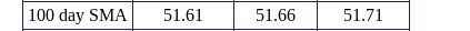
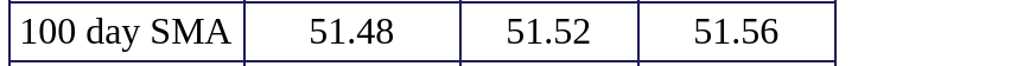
[27,5,203,24] 100 day SMA 51.61 -> [19,11,394,51] 100 day SMA 51.48
[255,5,295,24] 51.66 -> [506,11,591,51] 51.52
[343,5,383,24] 51.71 -> [693,11,779,51] 51.56

